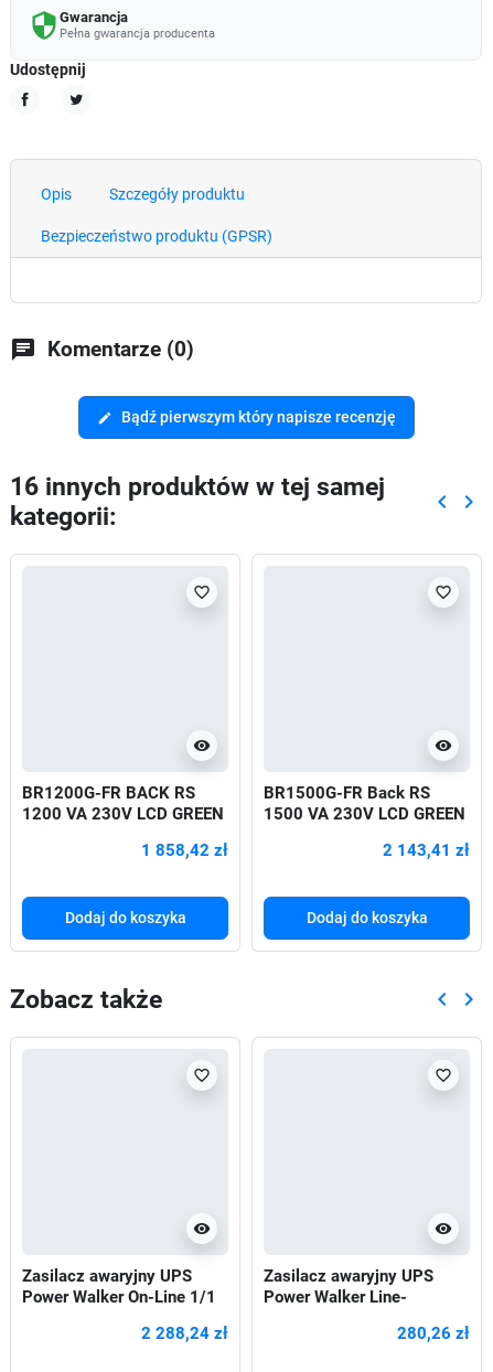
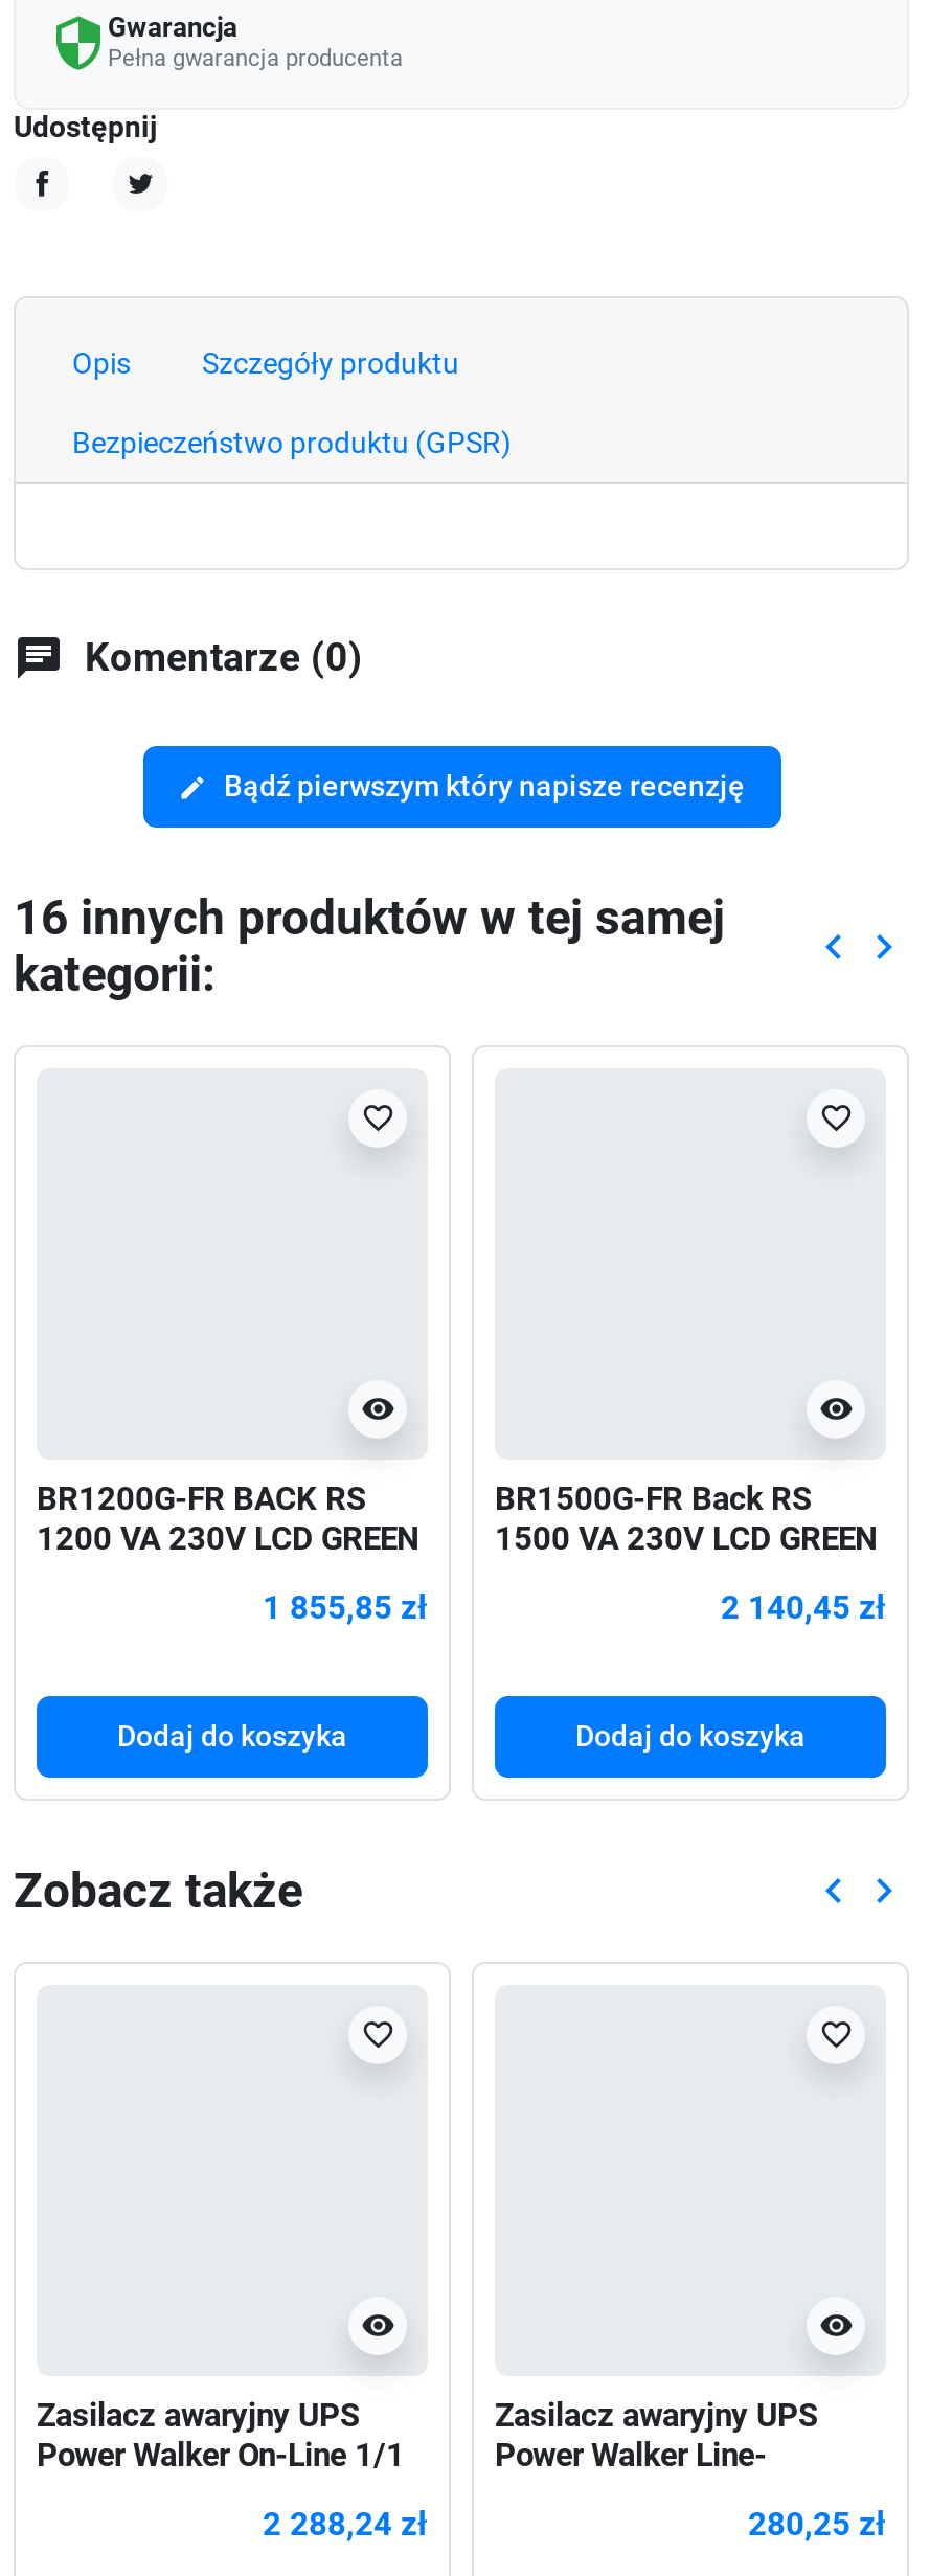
[141,840,228,860] 1 858,42 zł -> [263,1589,428,1627] 1 855,85 zł
[383,840,470,860] 2 143,41 zł -> [721,1589,886,1627] 2 140,45 zł
[397,1323,470,1343] 280,26 zł -> [748,2506,886,2543] 280,25 zł

